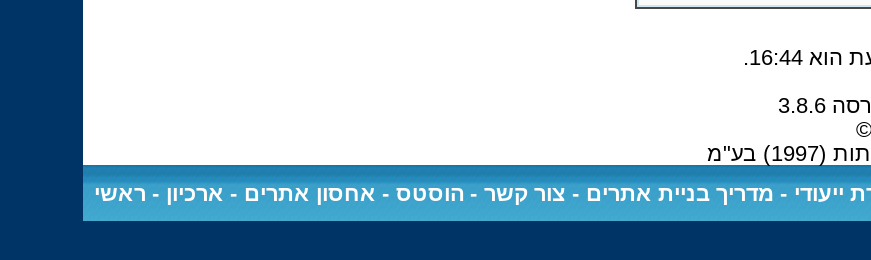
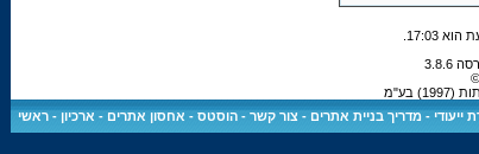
[749,45,803,69] 16:44 -> [406,28,439,43] 17:03

